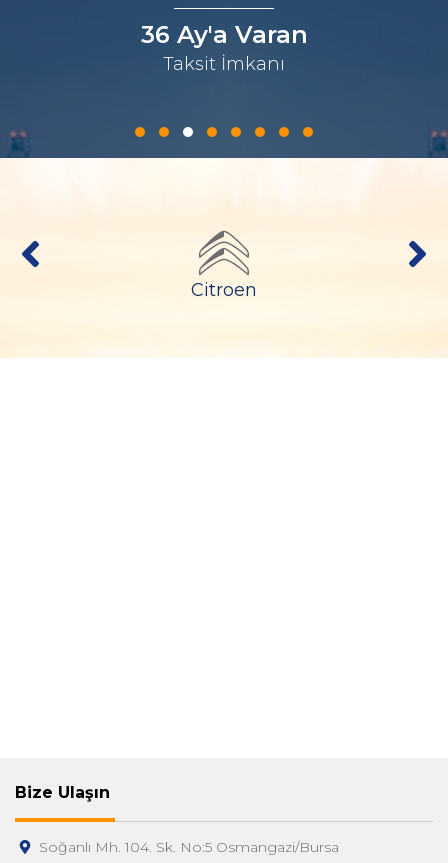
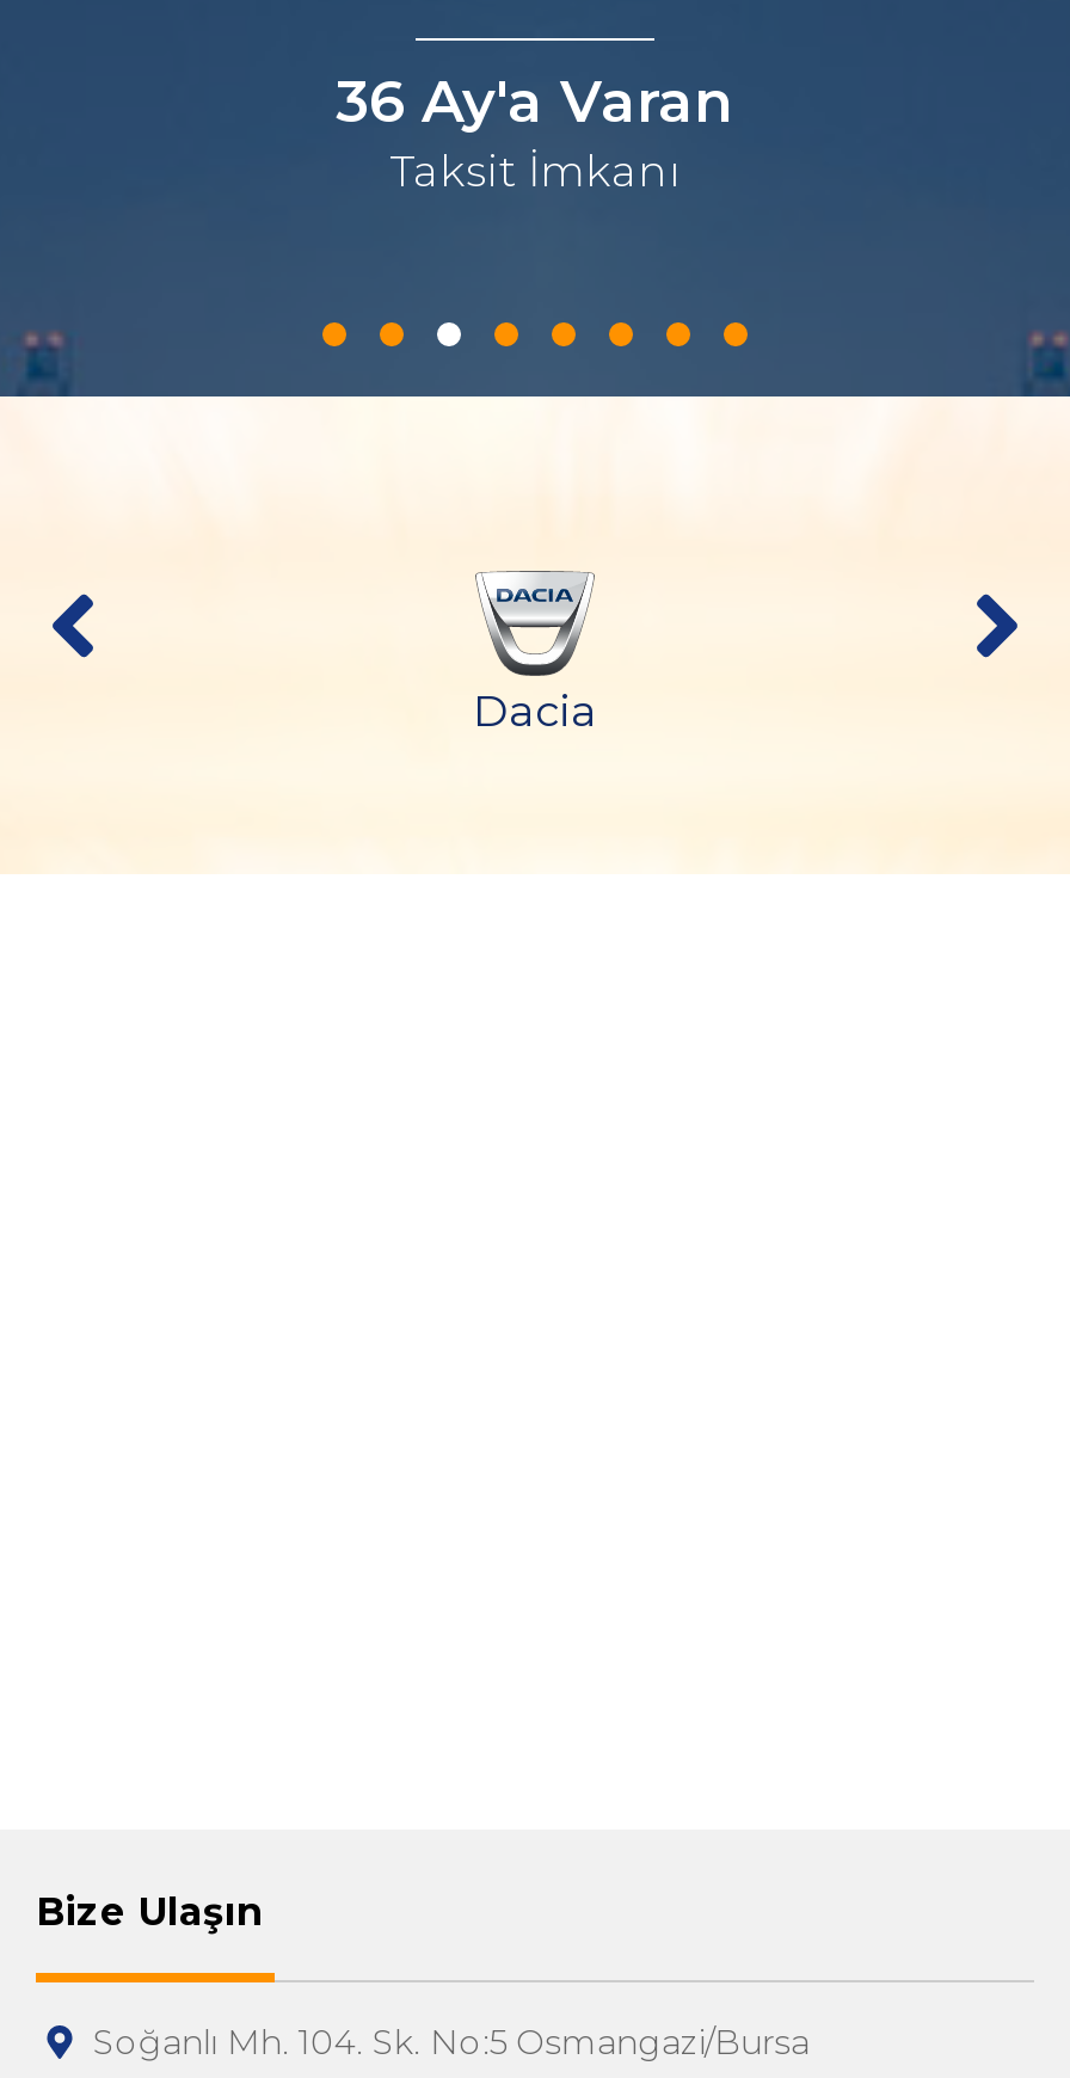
[191,231,257,301] [image] | Citroen -> [473,571,597,738] [image] | Dacia

